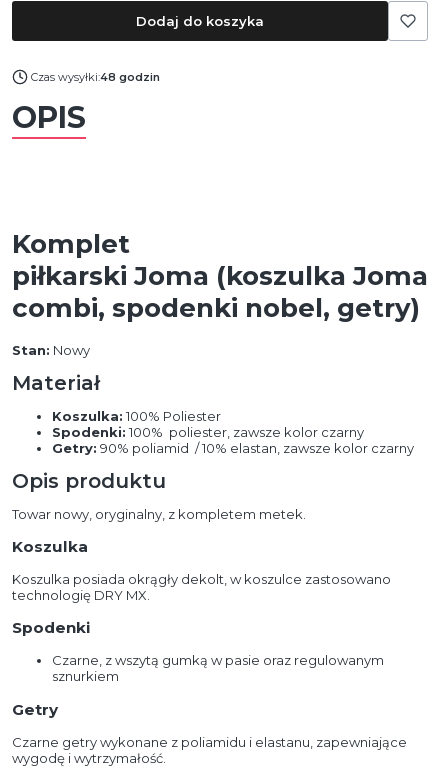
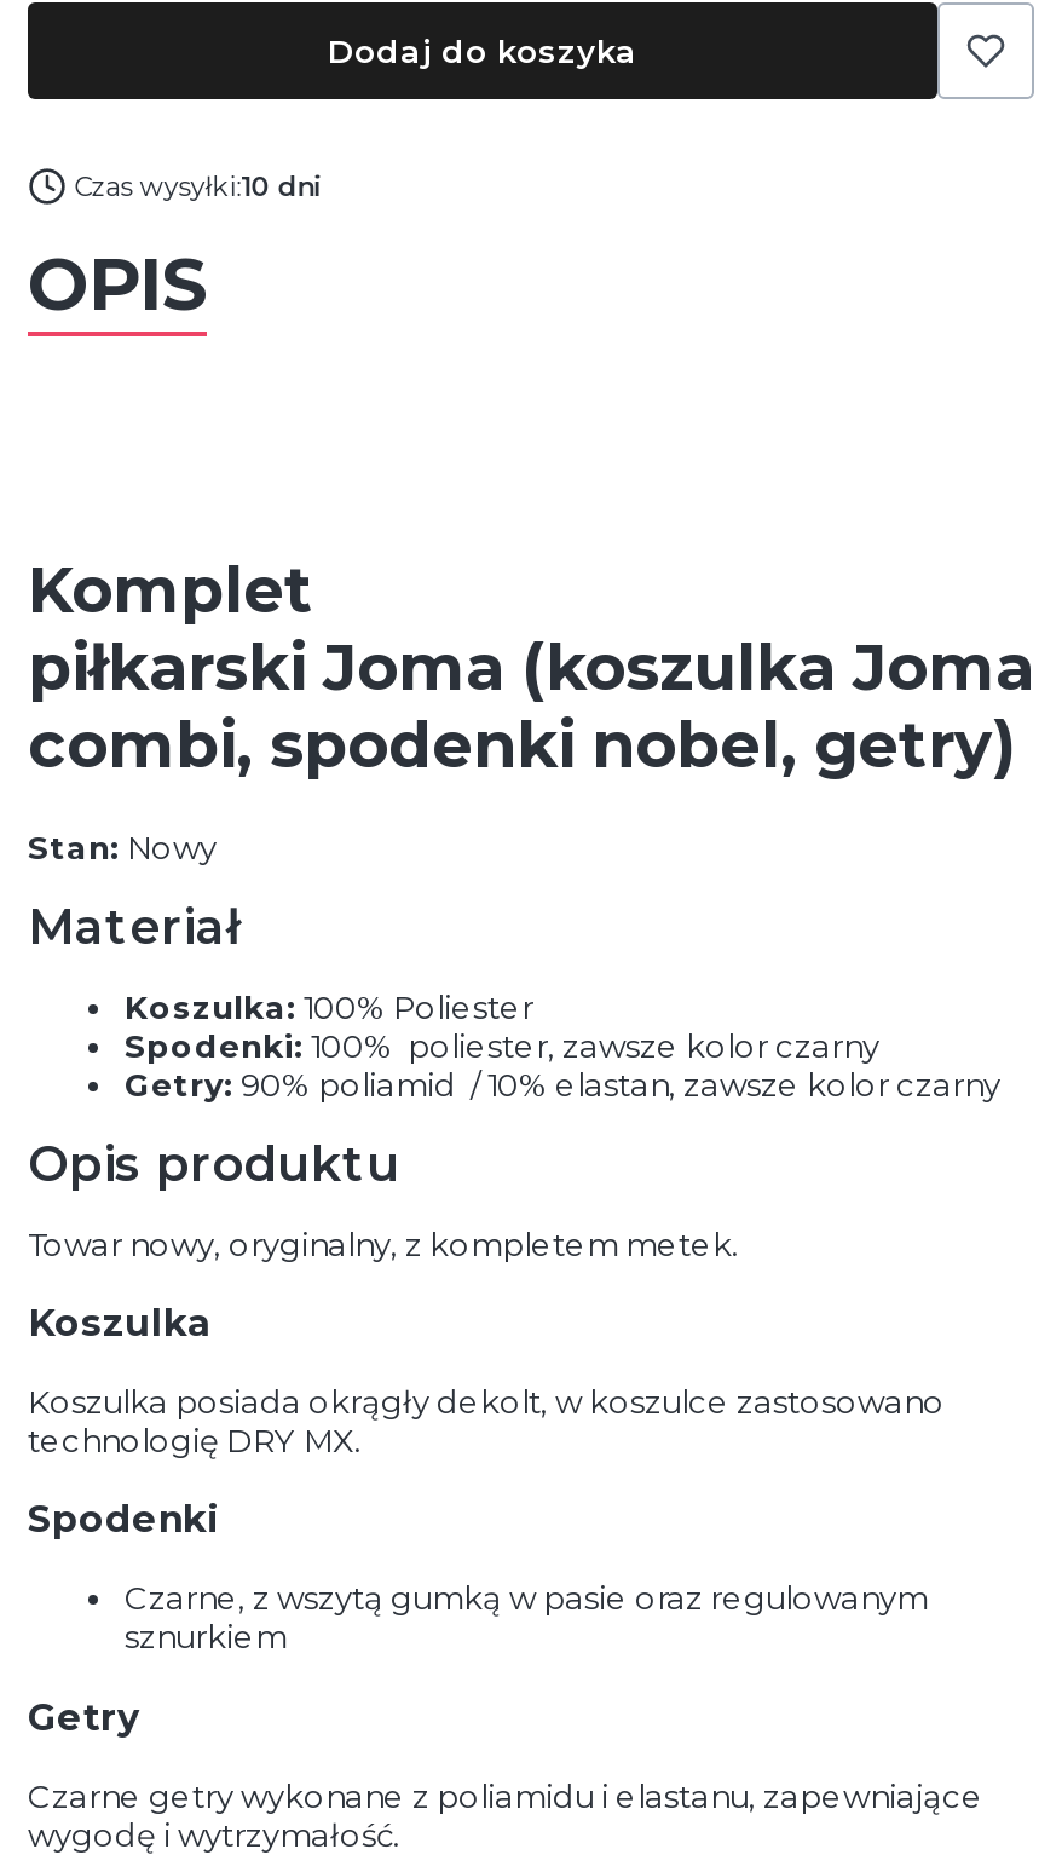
[31,70,160,84] Czas wysyłki:48 godzin -> [74,169,321,203] Czas wysyłki:10 dni

